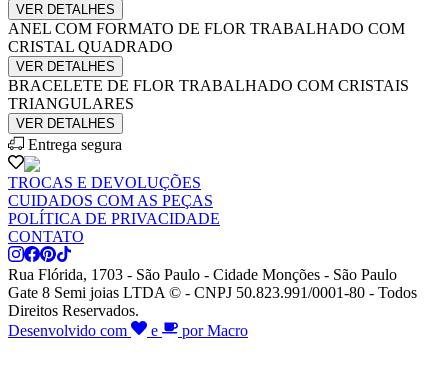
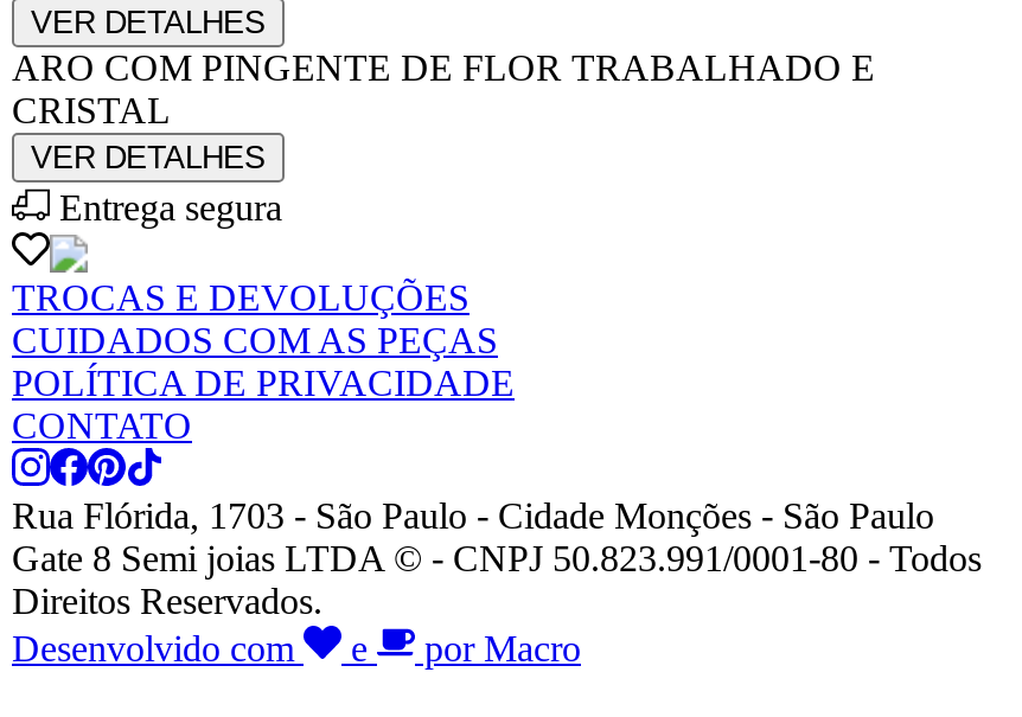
[8,20,409,112] ANEL COM FORMATO DE FLOR TRABALHADO COM | CRISTAL QUADRADO | VER DETALHES | BRACELETE DE FLOR TRABALHADO COM CRISTAIS | TRIANGULARES -> [12,47,875,130] ARO COM PINGENTE DE FLOR TRABALHADO E | CRISTAL

